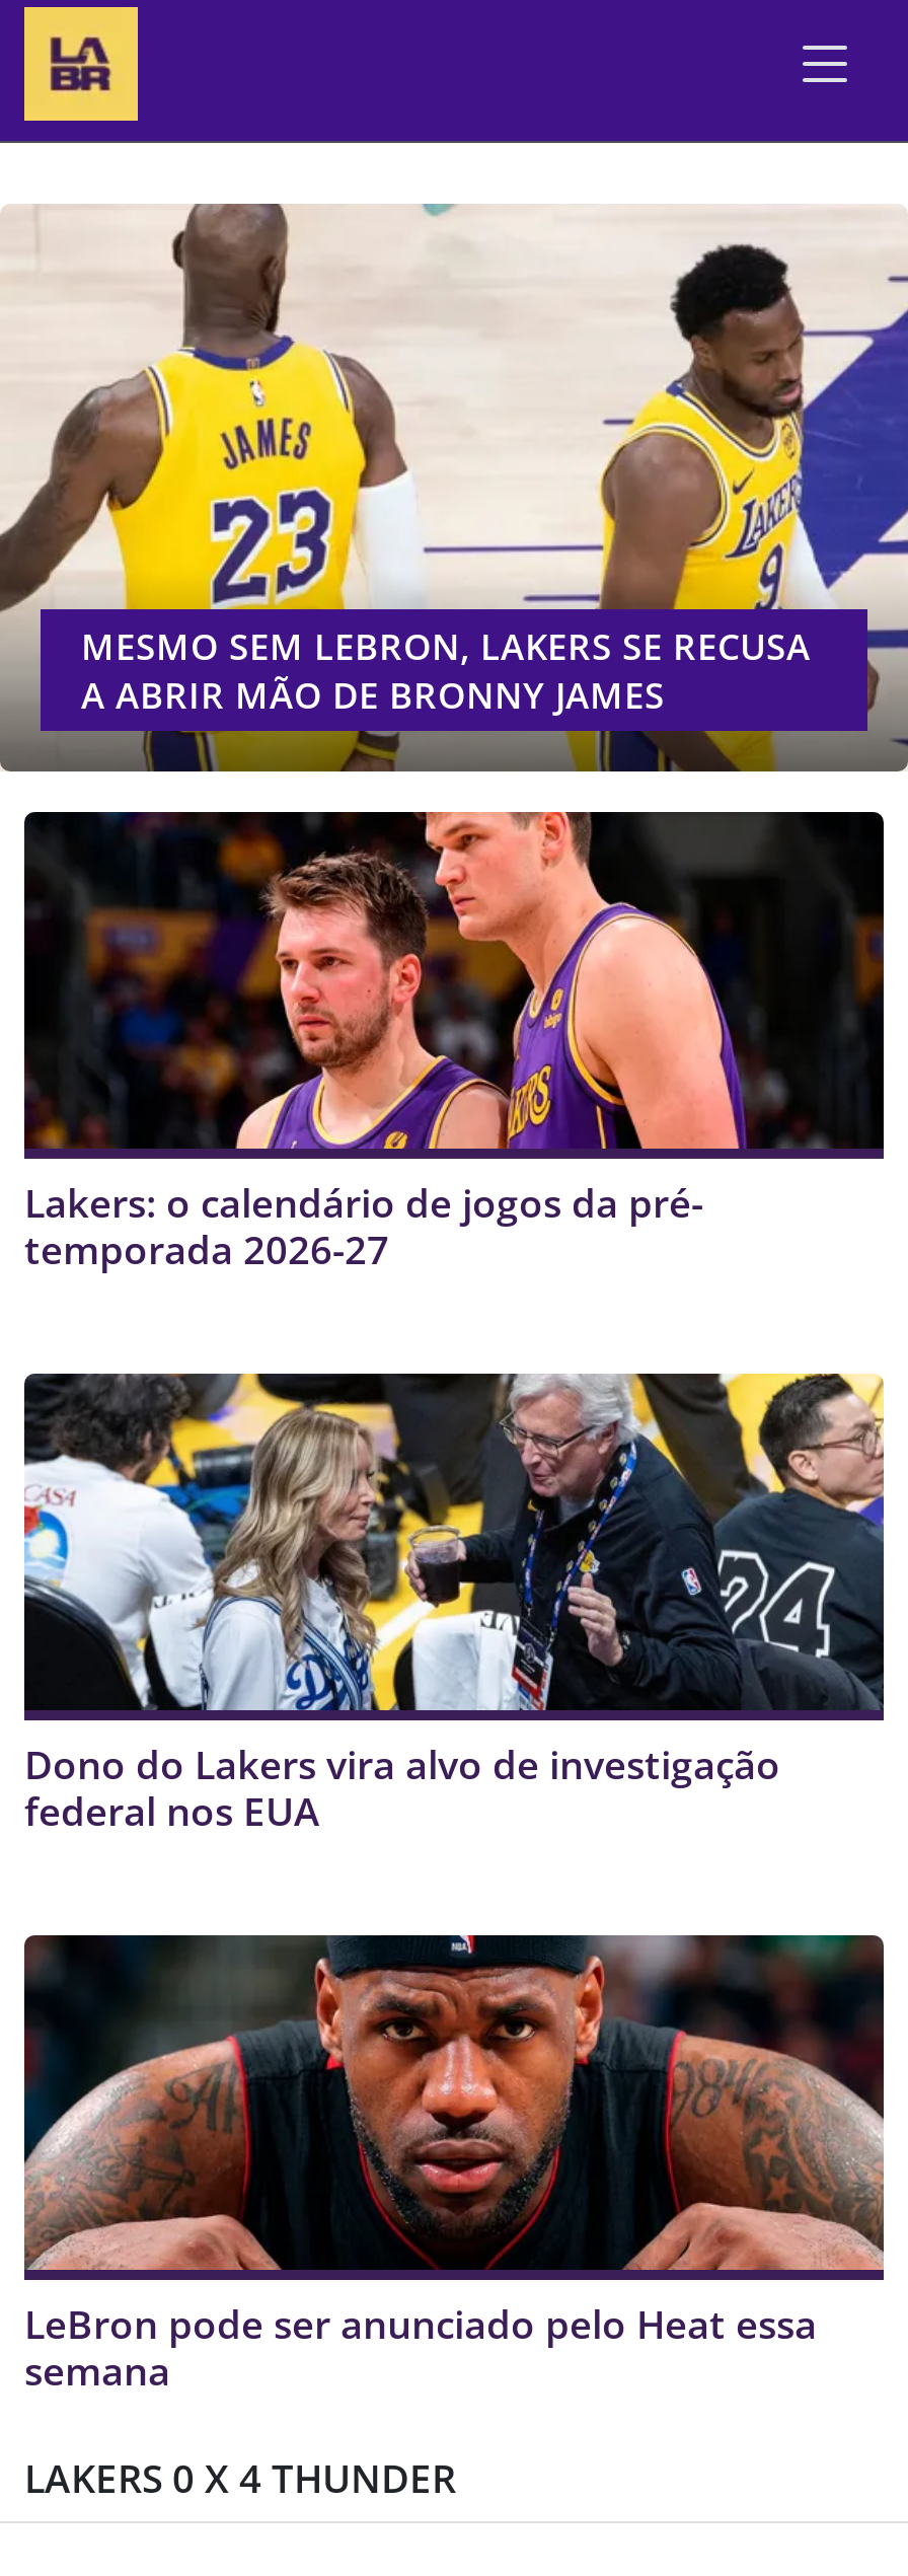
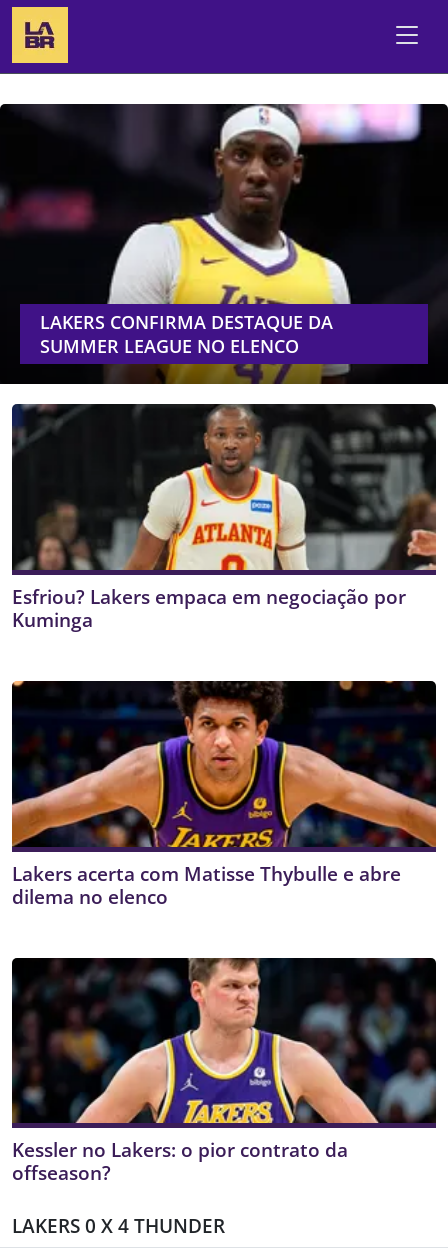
[6,202,902,774] [image] | MESMO SEM LEBRON, LAKERS SE RECUSA | A ABRIR MÃO DE BRONNY JAMES -> [3,103,445,385] [image] | LAKERS CONFIRMA DESTAQUE DA | SUMMER LEAGUE NO ELENCO
[24,810,886,1276] [image] | Lakers: o calendário de jogos da pré- | temporada 2026-27 -> [12,403,437,633] [image] | Esfriou? Lakers empaca em negociação por | Kuminga
[22,1372,886,1837] [image] | Dono do Lakers vira alvo de investigação | federal nos EUA -> [11,680,437,910] [image] | Lakers acerta com Matisse Thybulle e abre | dilema no elenco
[22,1933,886,2398] [image] | LeBron pode ser anunciado pelo Heat essa | semana -> [11,957,437,1186] [image] | Kessler no Lakers: o pior contrato da | offseason?

